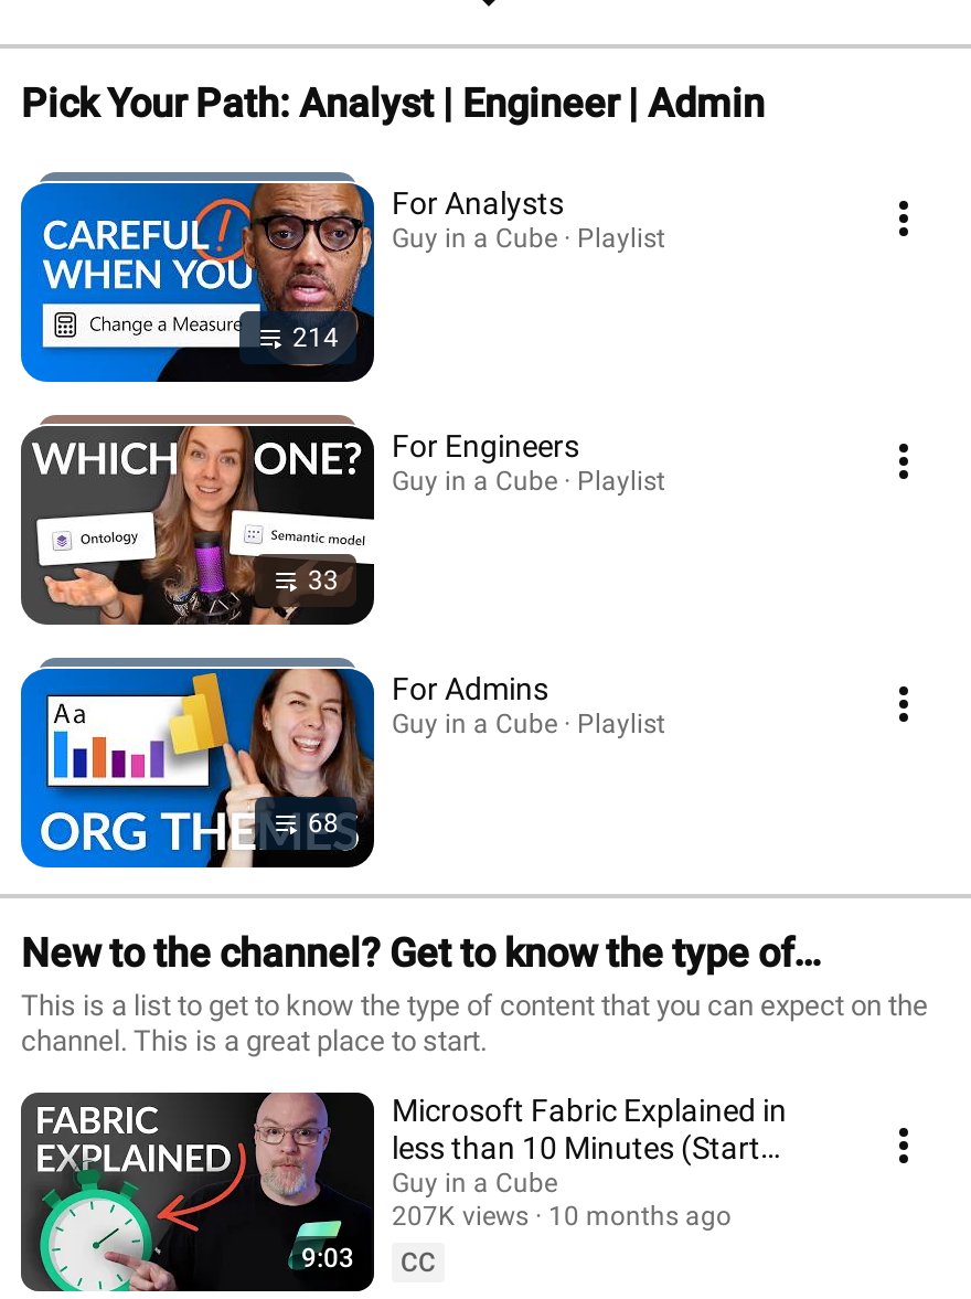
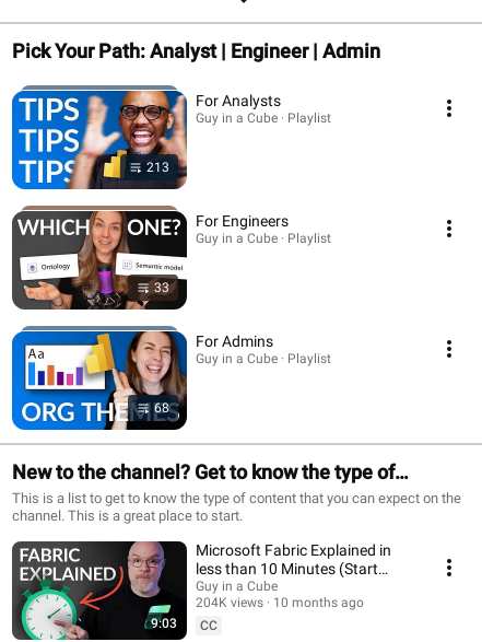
[34,181,376,384] [image] | 214 -> [17,91,188,190] [image] | 213
[392,1200,732,1231] 207K views 10 months ago -> [196,594,364,610] 204K views 10 months ago

